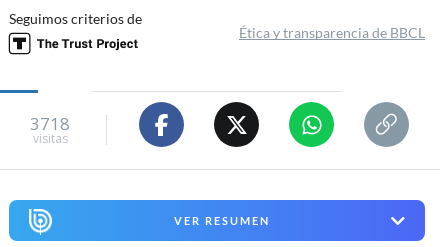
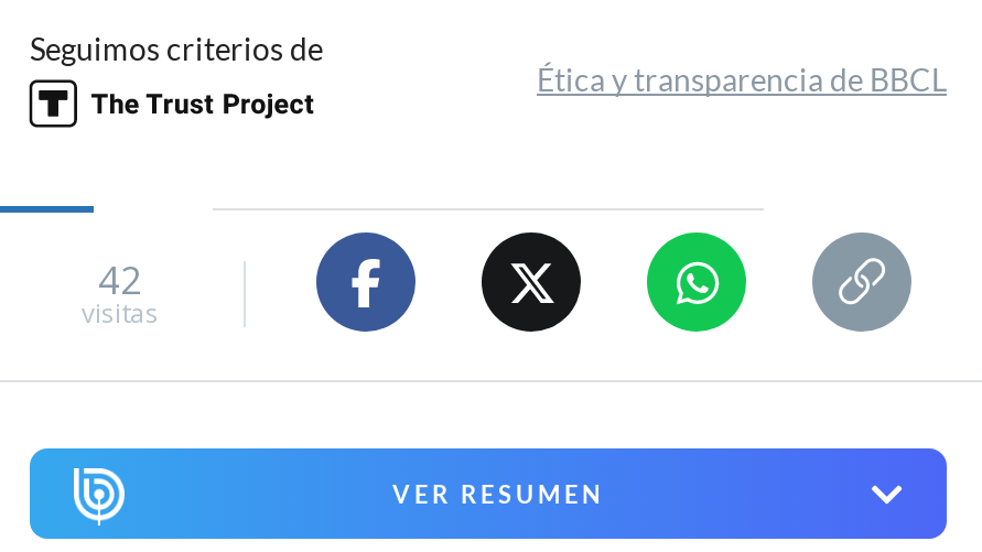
[30,112,70,135] 3718 -> [98,255,142,305] 42

